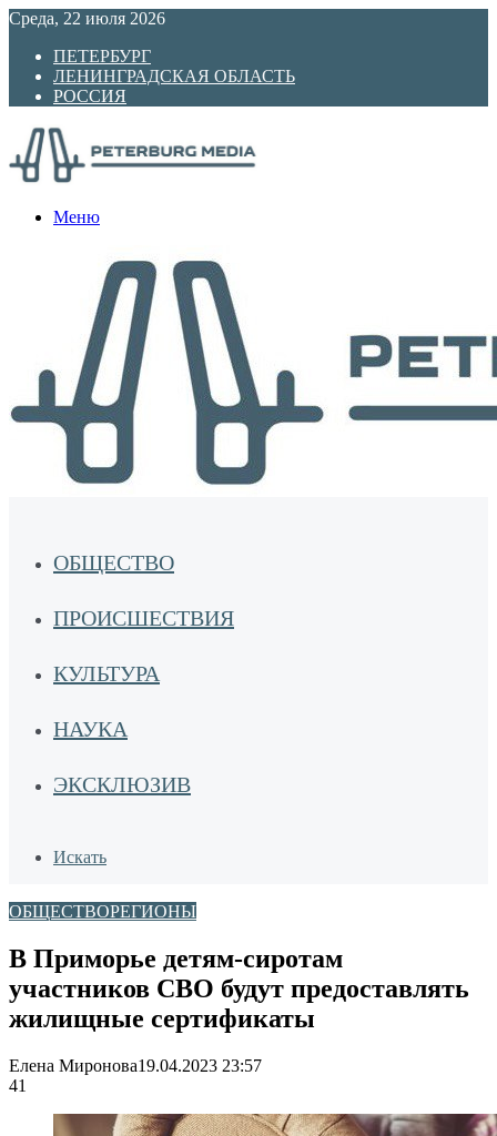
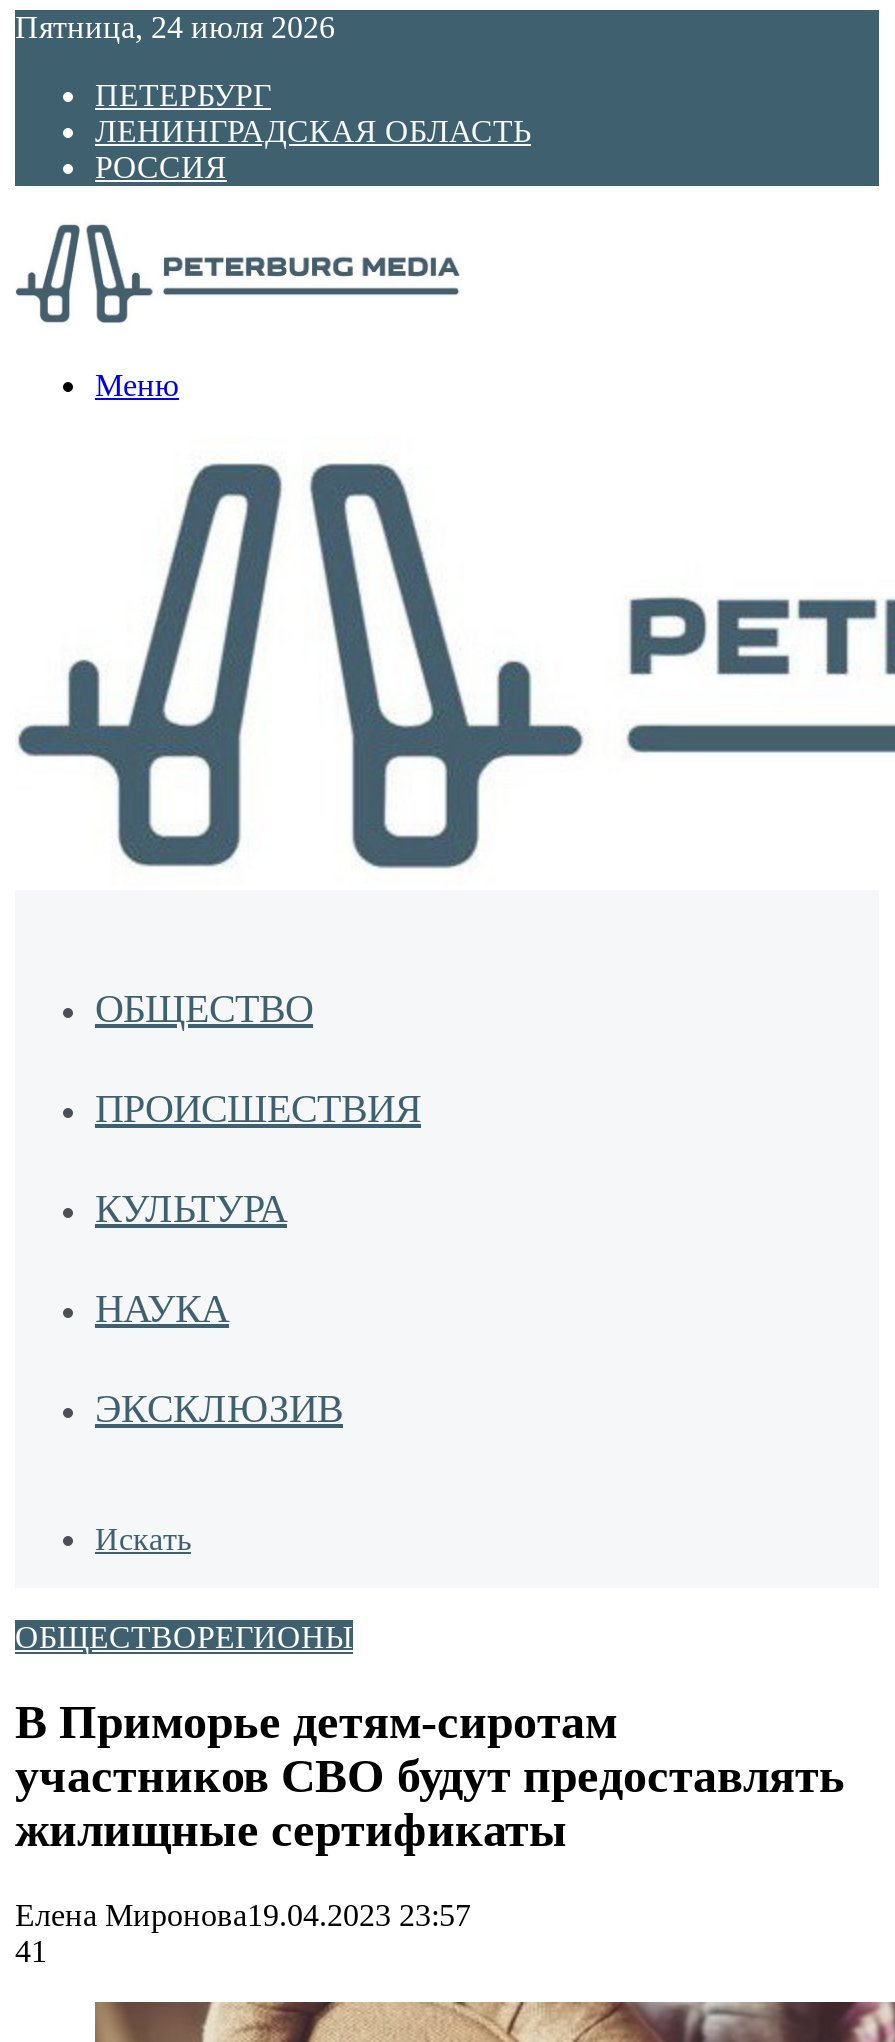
[9,9,165,28] Среда, 22 июля 2026 -> [15,10,335,44] Пятница, 24 июля 2026

